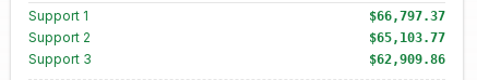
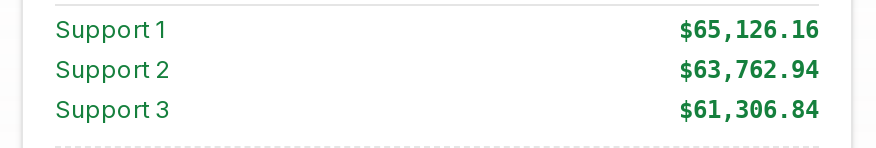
[369,9,445,24] $66,797.37 -> [679,16,819,44] $65,126.16
[369,30,445,45] $65,103.77 -> [679,56,819,84] $63,762.94
[369,52,445,67] $62,909.86 -> [679,96,819,124] $61,306.84

